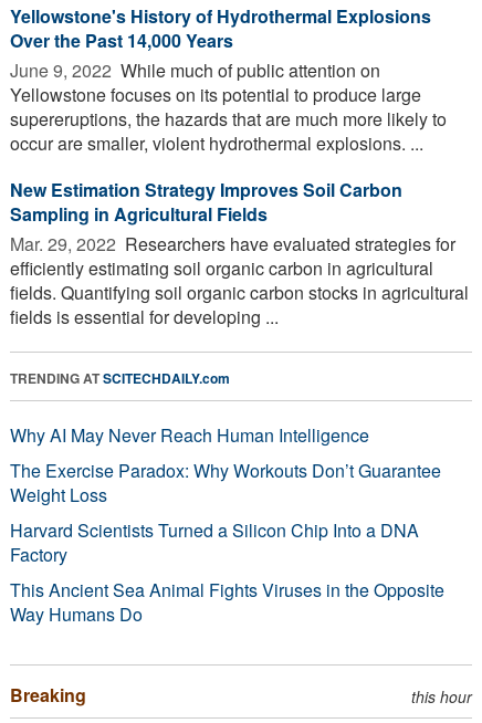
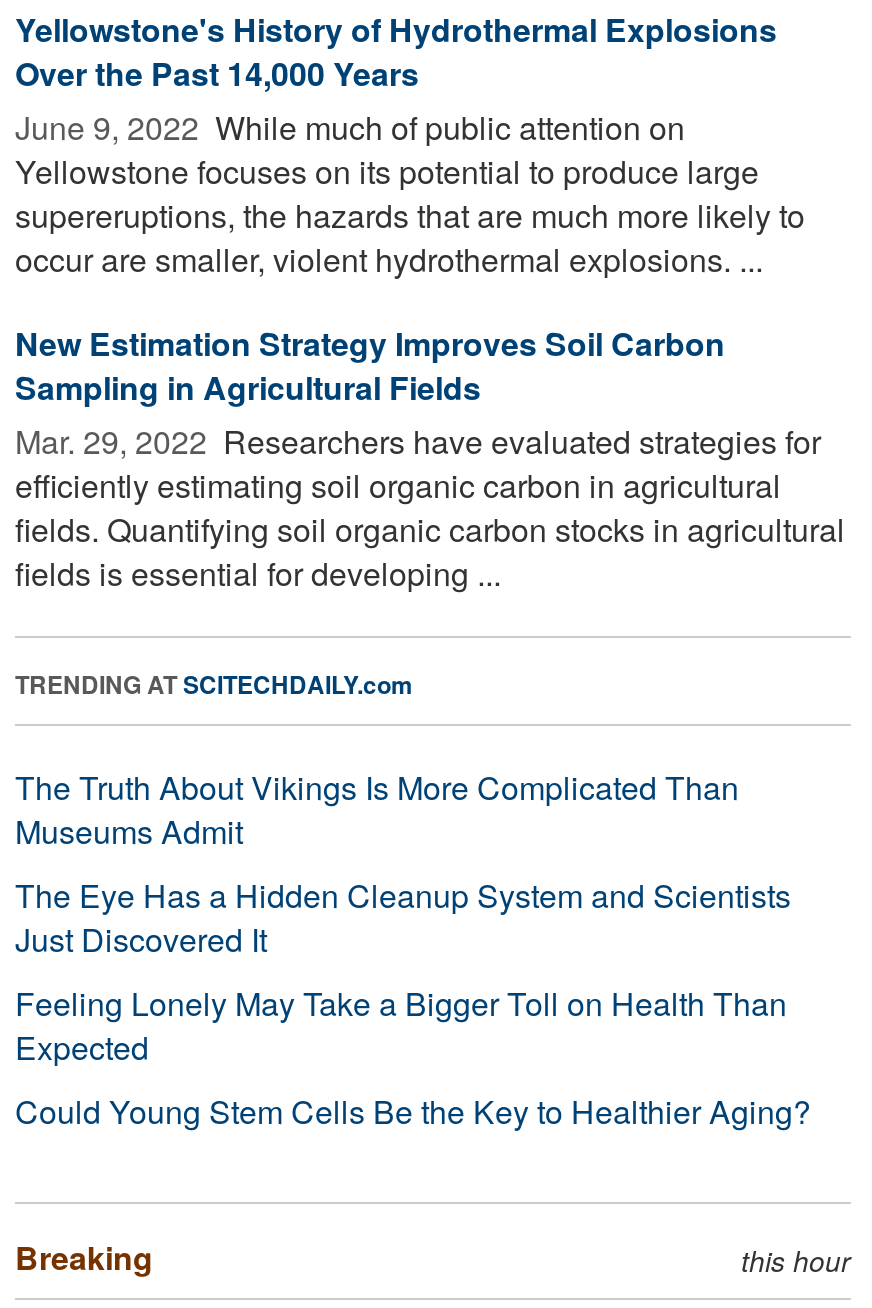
[10,422,444,627] Why AI May Never Reach Human Intelligence | The Exercise Paradox: Why Workouts Don’t Guarantee | Weight Loss | Harvard Scientists Turned a Silicon Chip Into a DNA | Factory | This Ancient Sea Animal Fights Viruses in the Opposite | Way Humans Do -> [15,764,811,1134] The Truth About Vikings Is More Complicated Than | Museums Admit | The Eye Has a Hidden Cleanup System and Scientists | Just Discovered It | Feeling Lonely May Take a Bigger Toll on Health Than | Expected | Could Young Stem Cells Be the Key to Healthier Aging?

